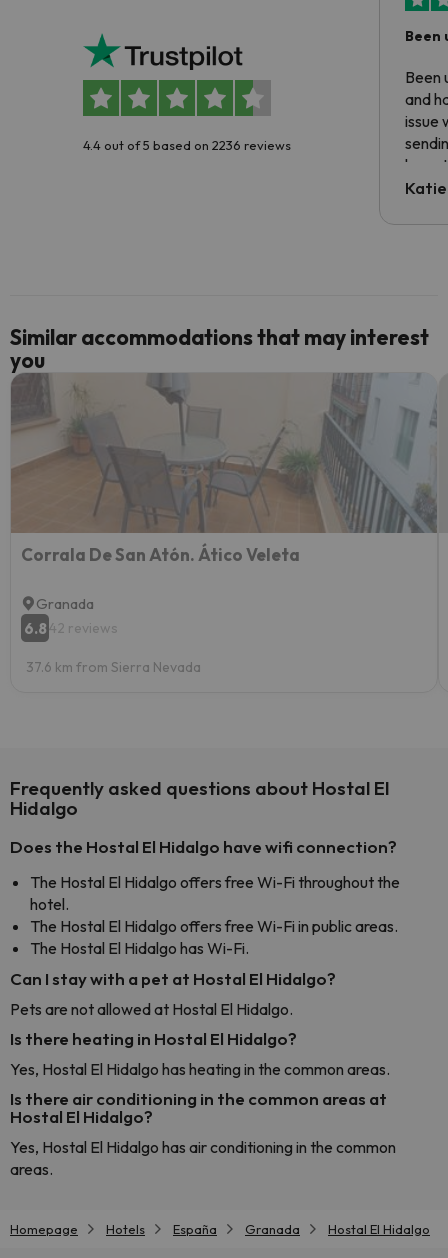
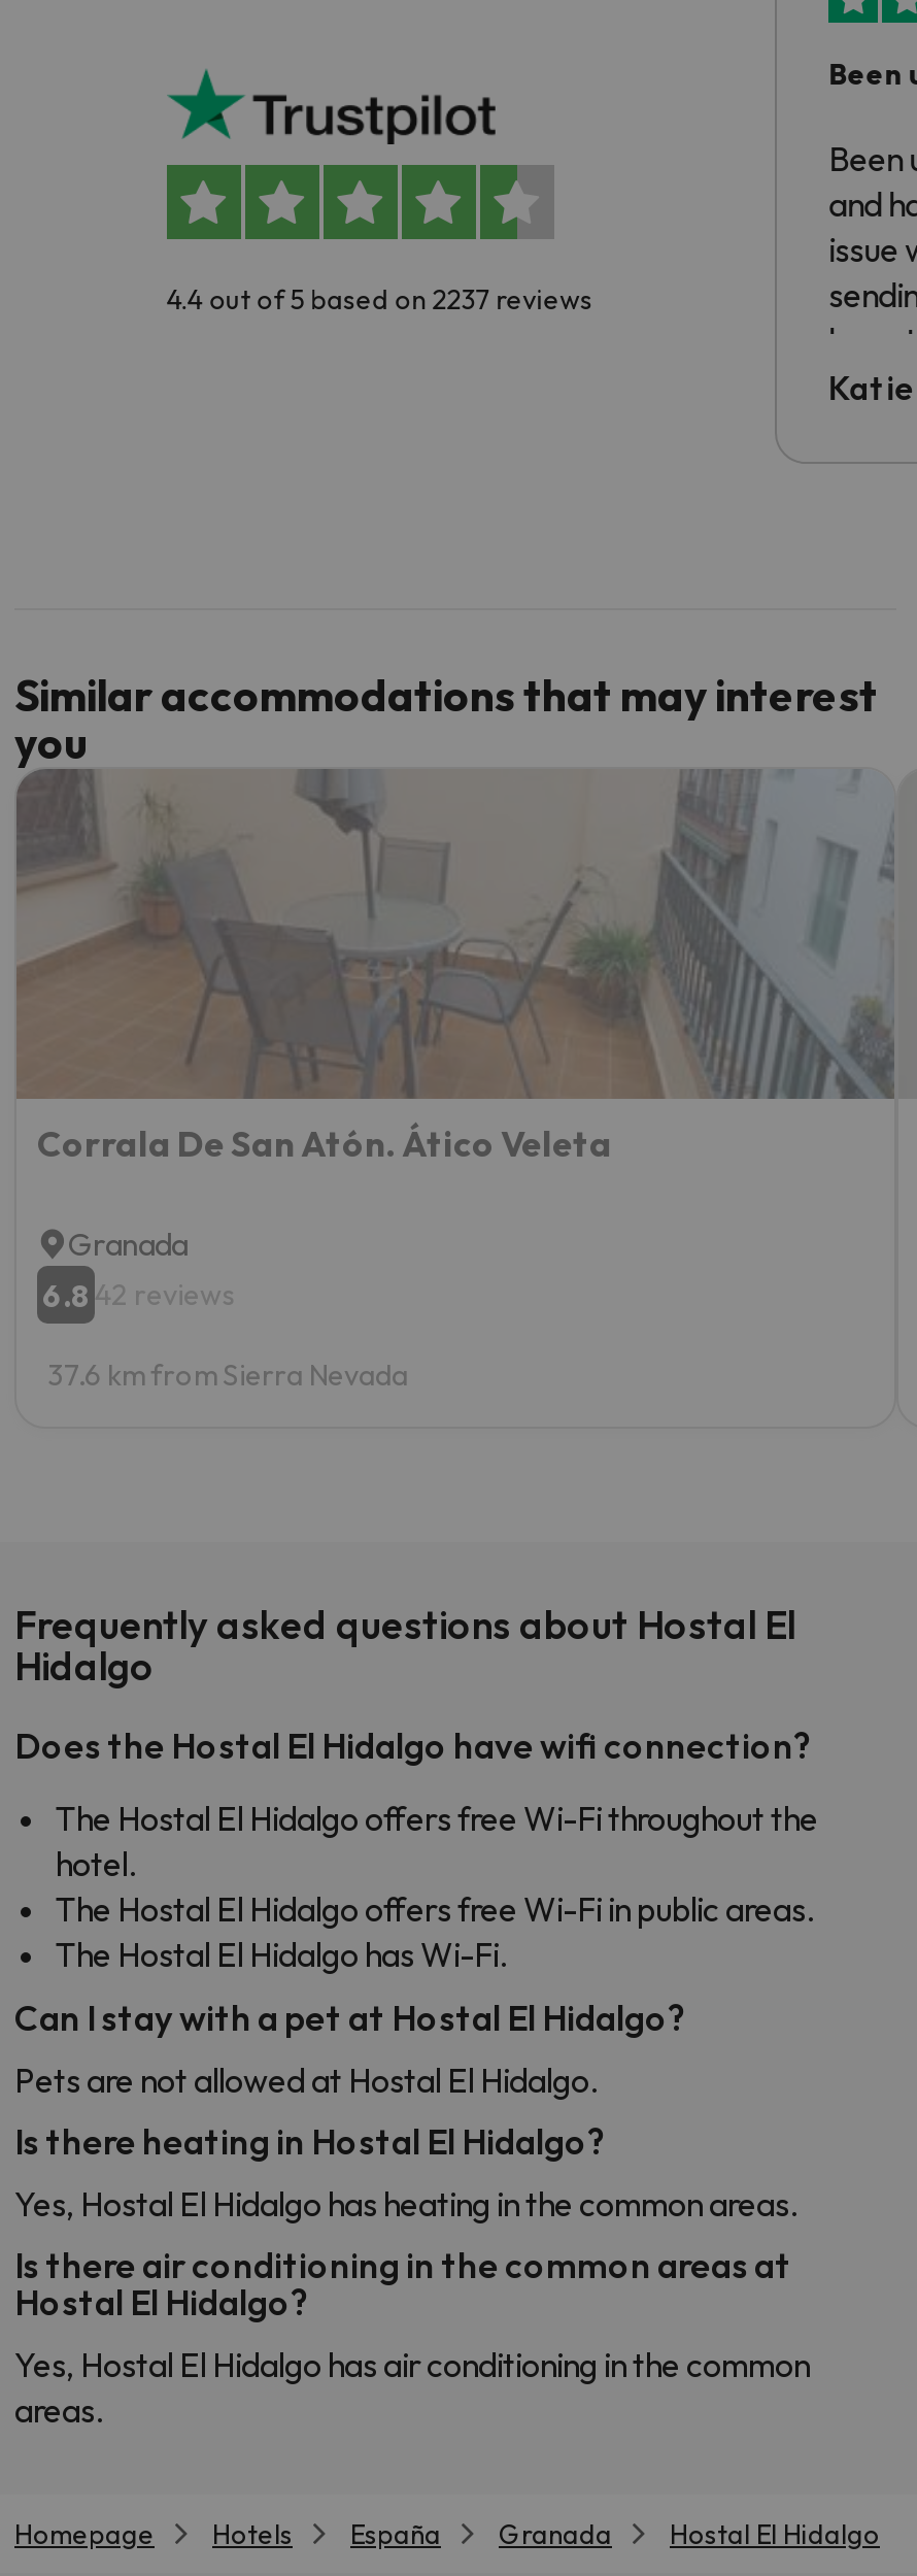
[83,137,291,153] 4.4 out of 5 based on 2236 reviews -> [166,283,593,316] 4.4 out of 5 based on 2237 reviews

